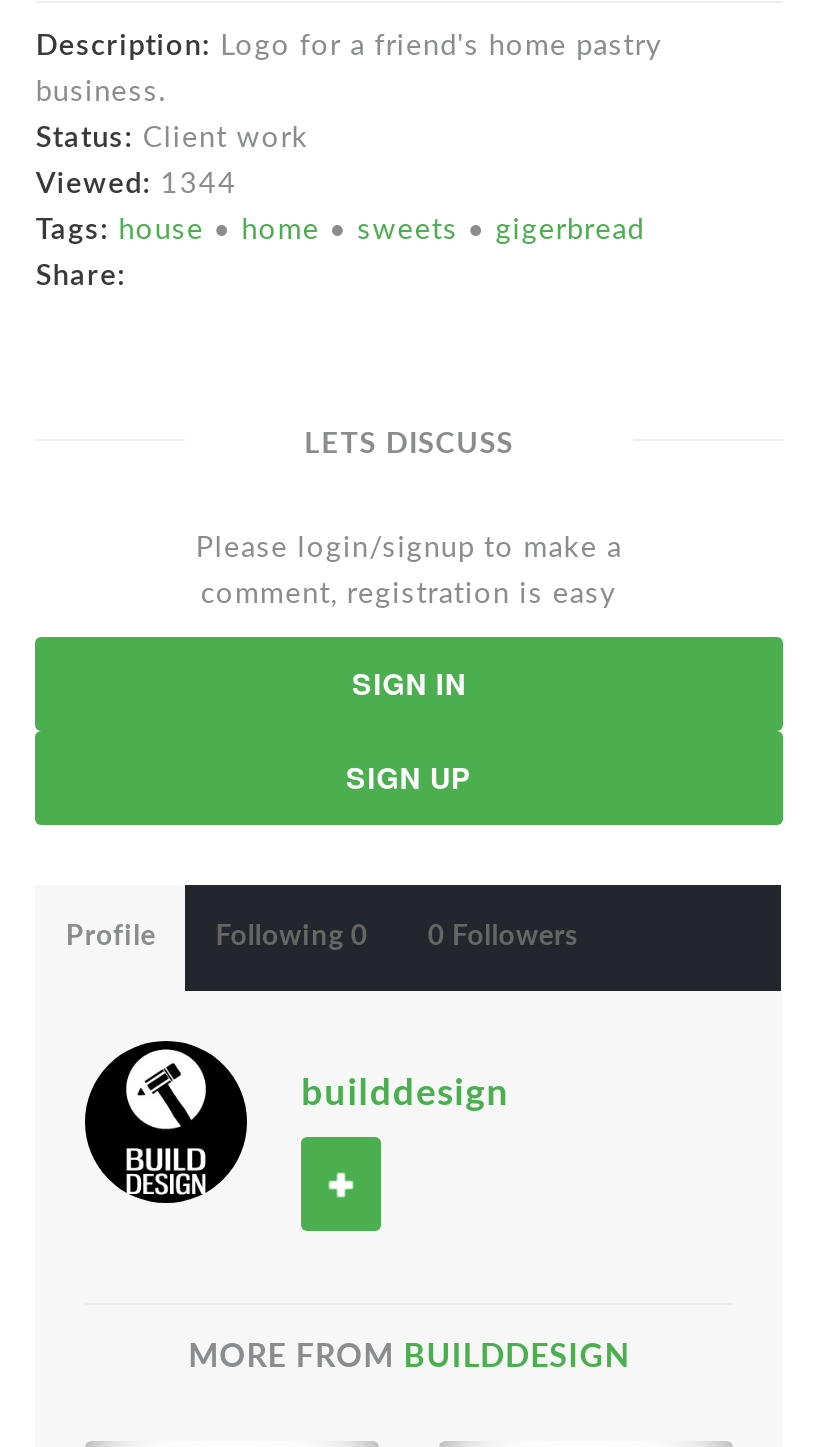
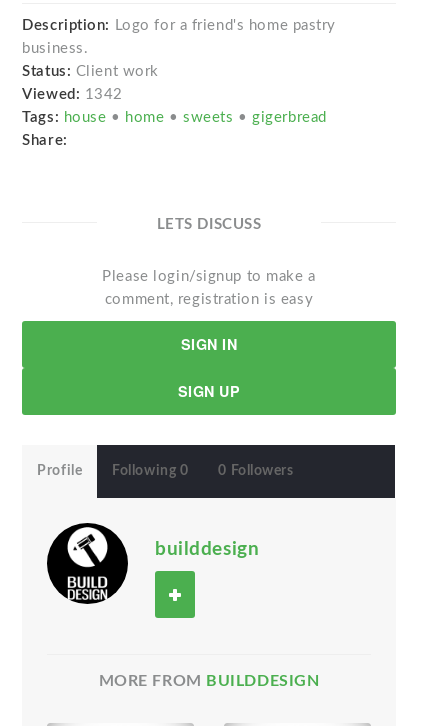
[36,169,237,199] Viewed: 1344 -> [22,87,123,102] Viewed: 1342

